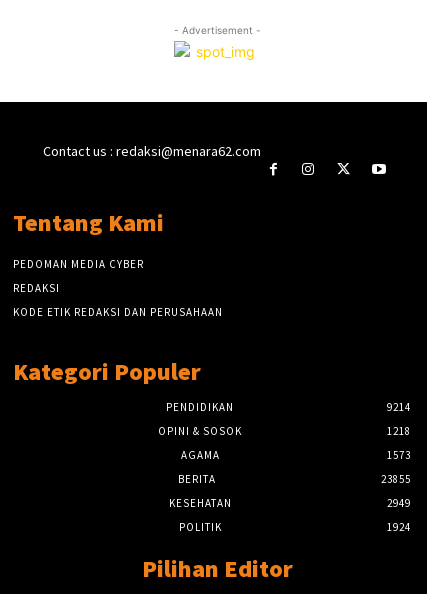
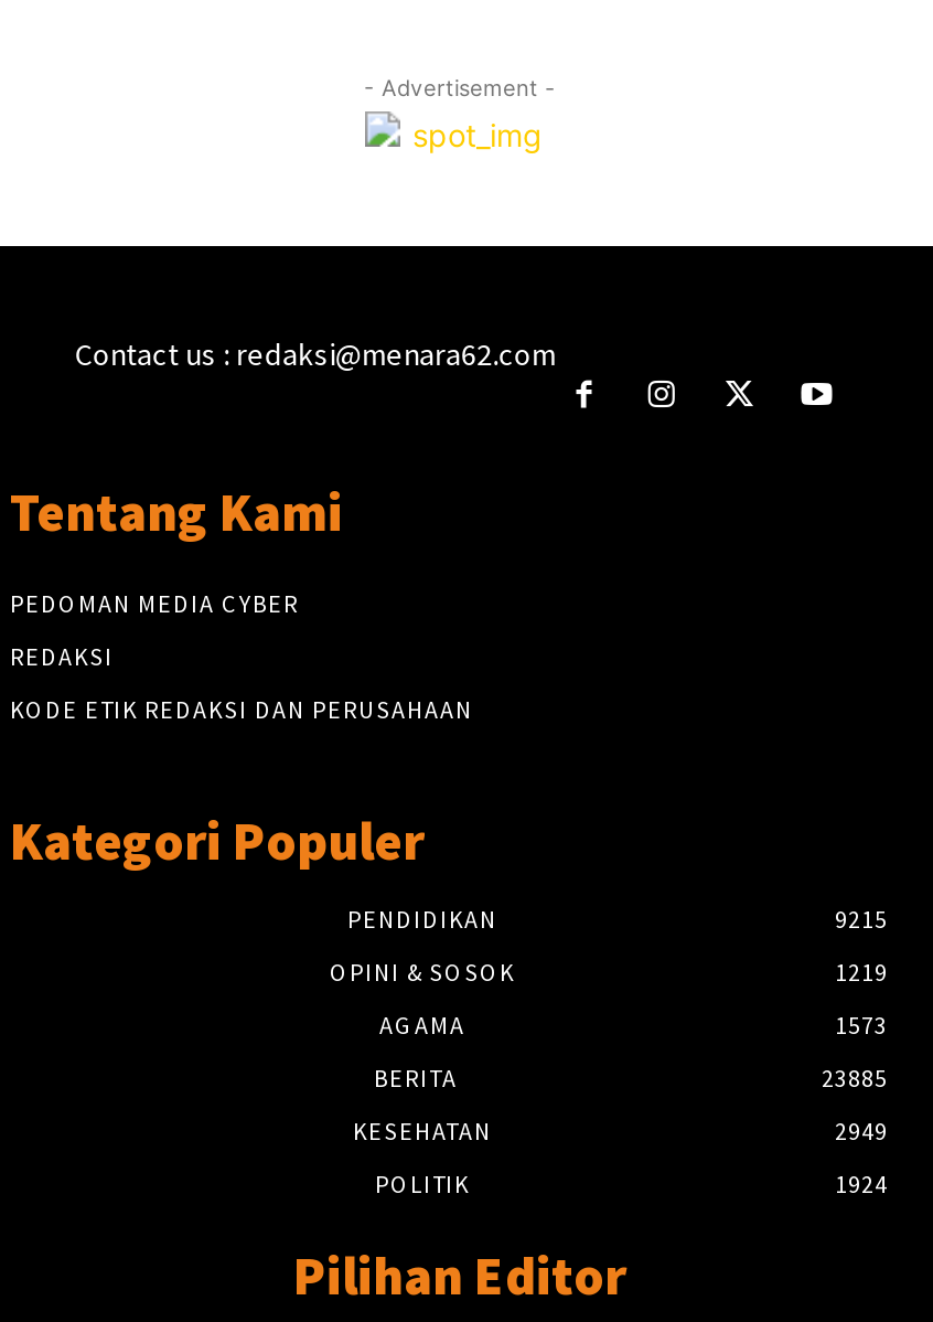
[387,400,411,414] 9214 -> [835,904,888,935] 9215
[387,424,411,438] 1218 -> [835,957,888,988] 1219
[381,472,411,486] 23855 -> [822,1063,888,1094] 23885

